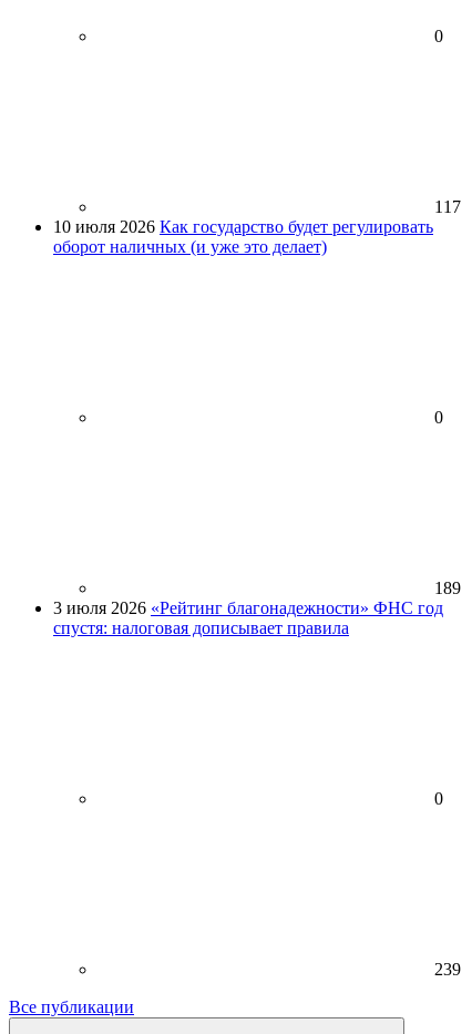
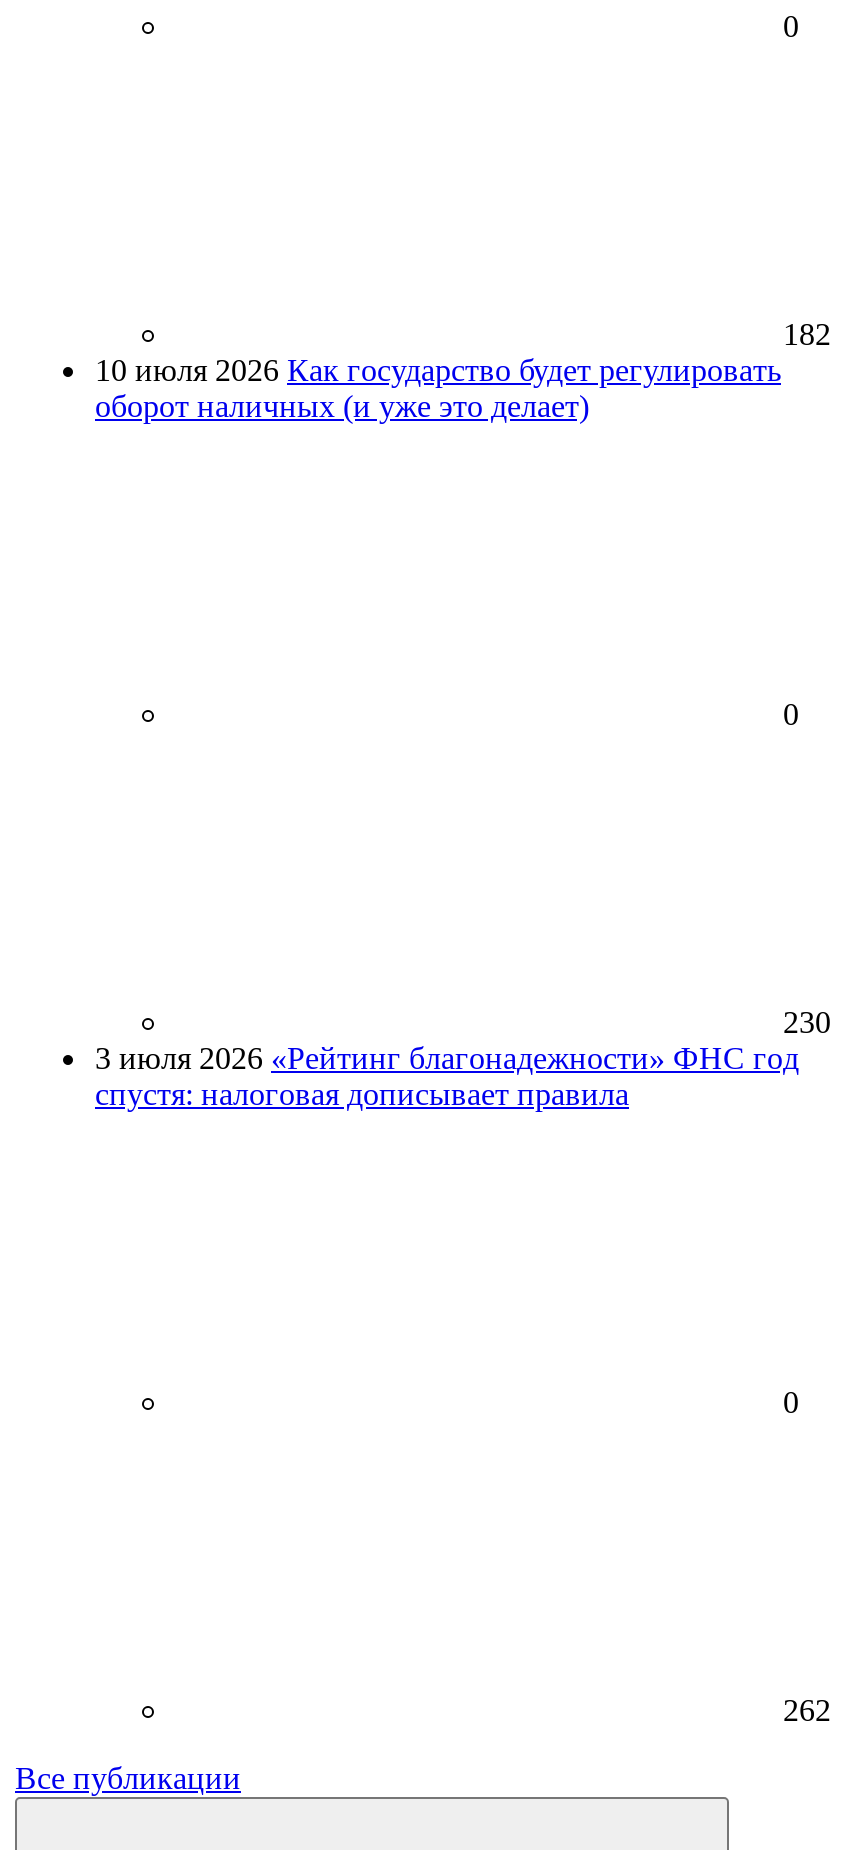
[434,197,461,216] 117 -> [783,317,831,351] 182
[434,579,461,597] 189 -> [783,1005,831,1039] 230
[434,960,461,979] 239 -> [783,1693,831,1727] 262

